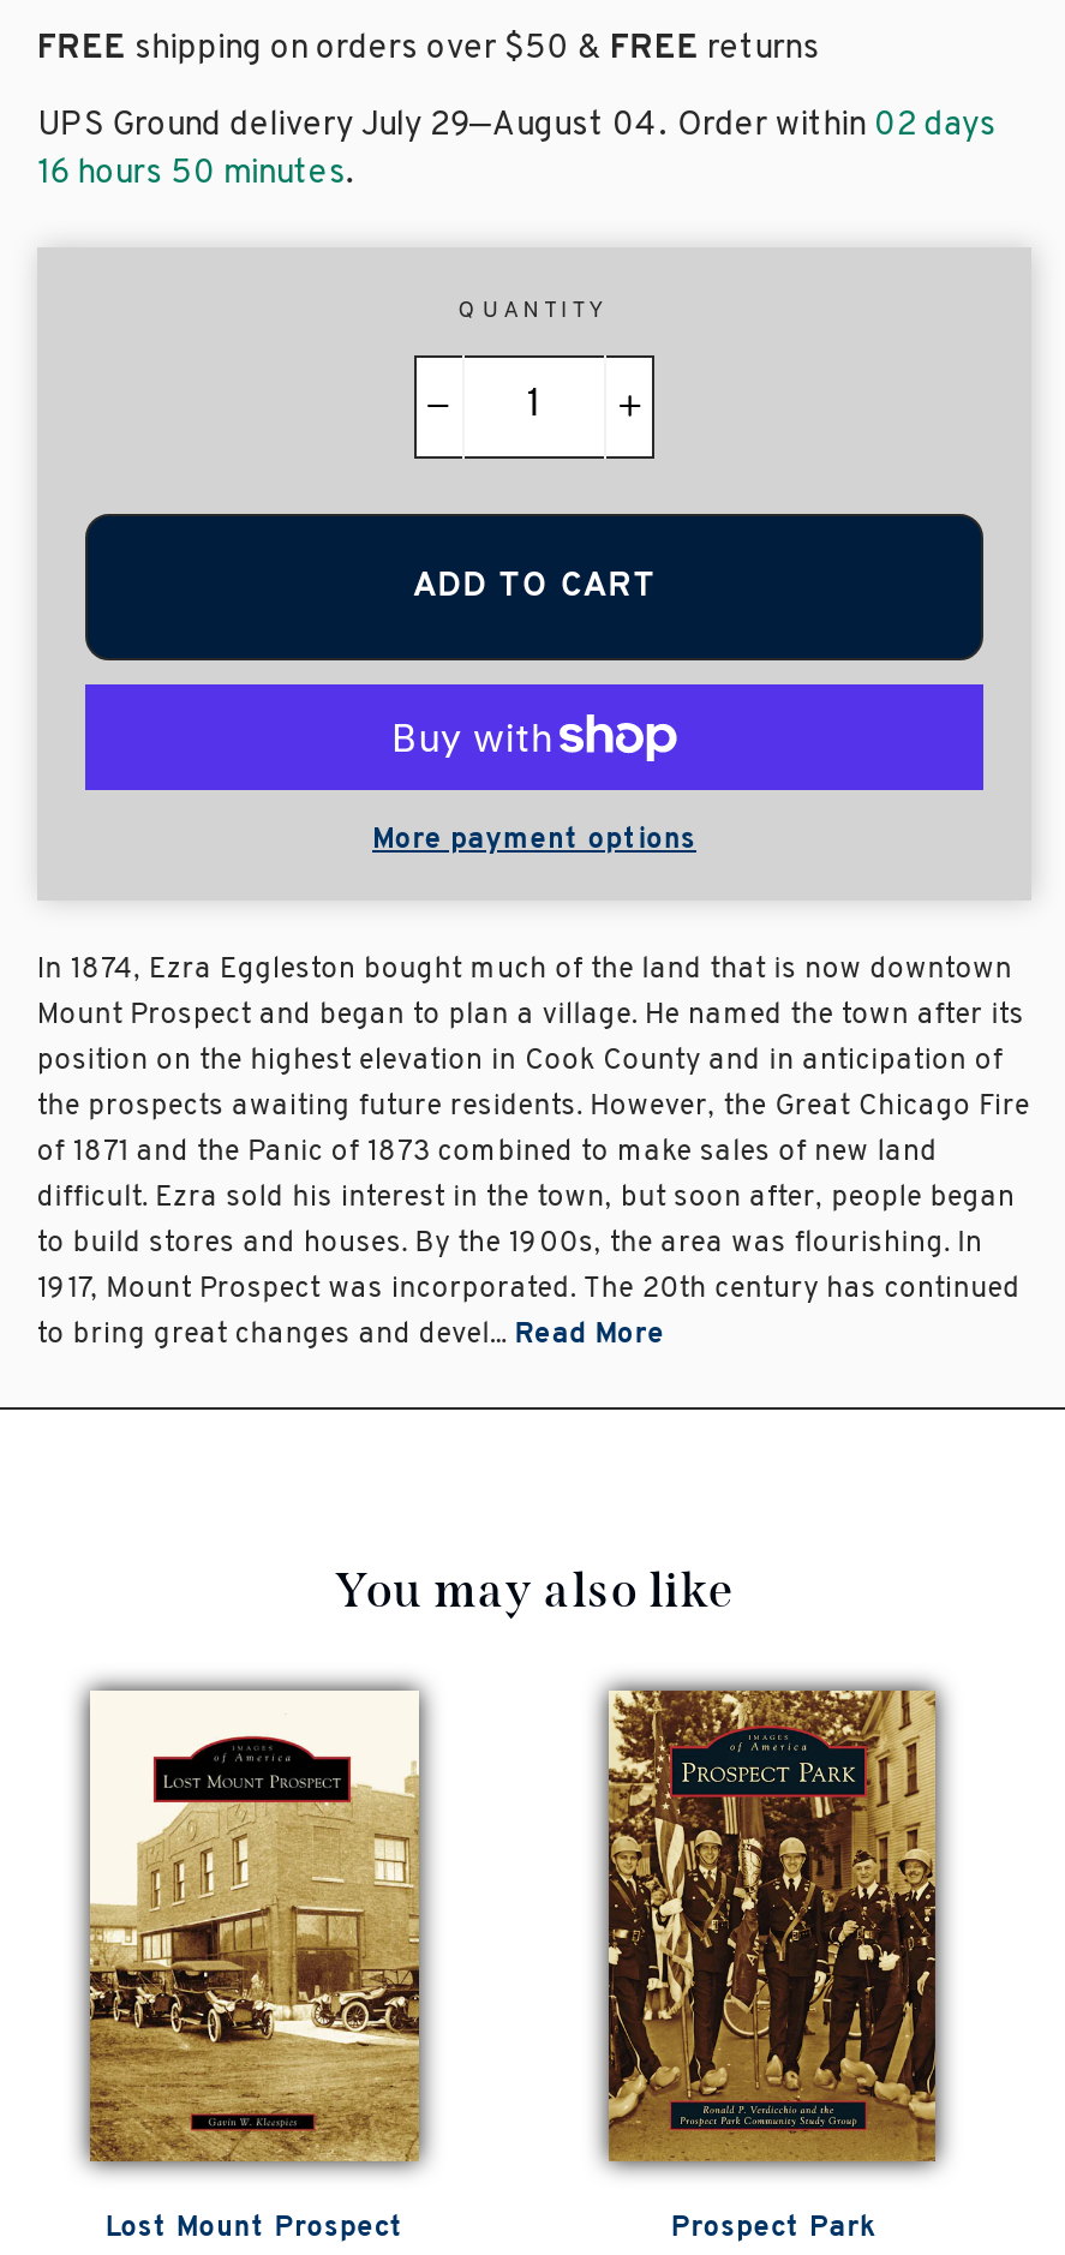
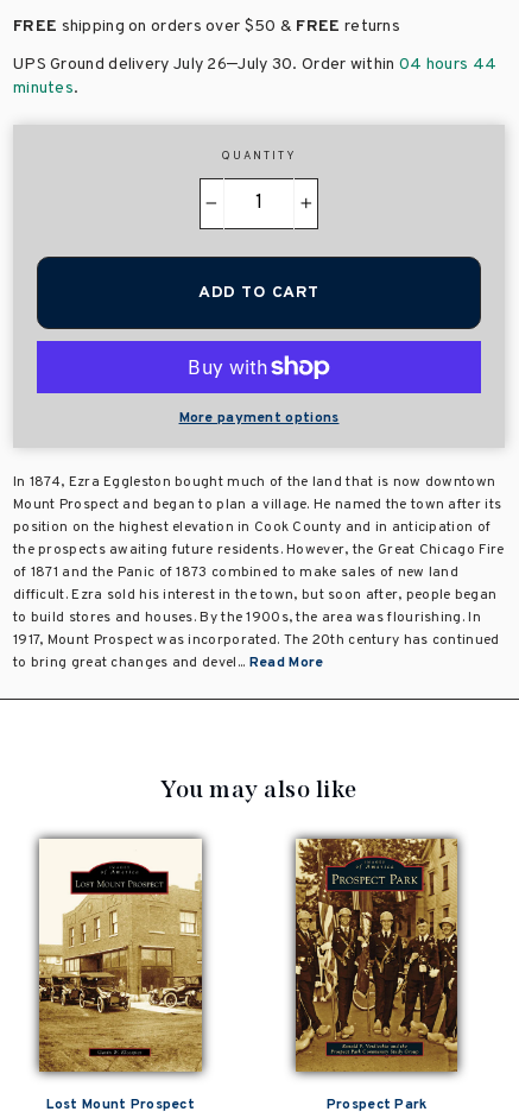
[37,101,997,195] UPS Ground delivery July 29–August 04. Order within 02 days | 16 hours 50 minutes. -> [13,52,497,99] UPS Ground delivery July 26–July 30. Order within 04 hours 44 | minutes.

